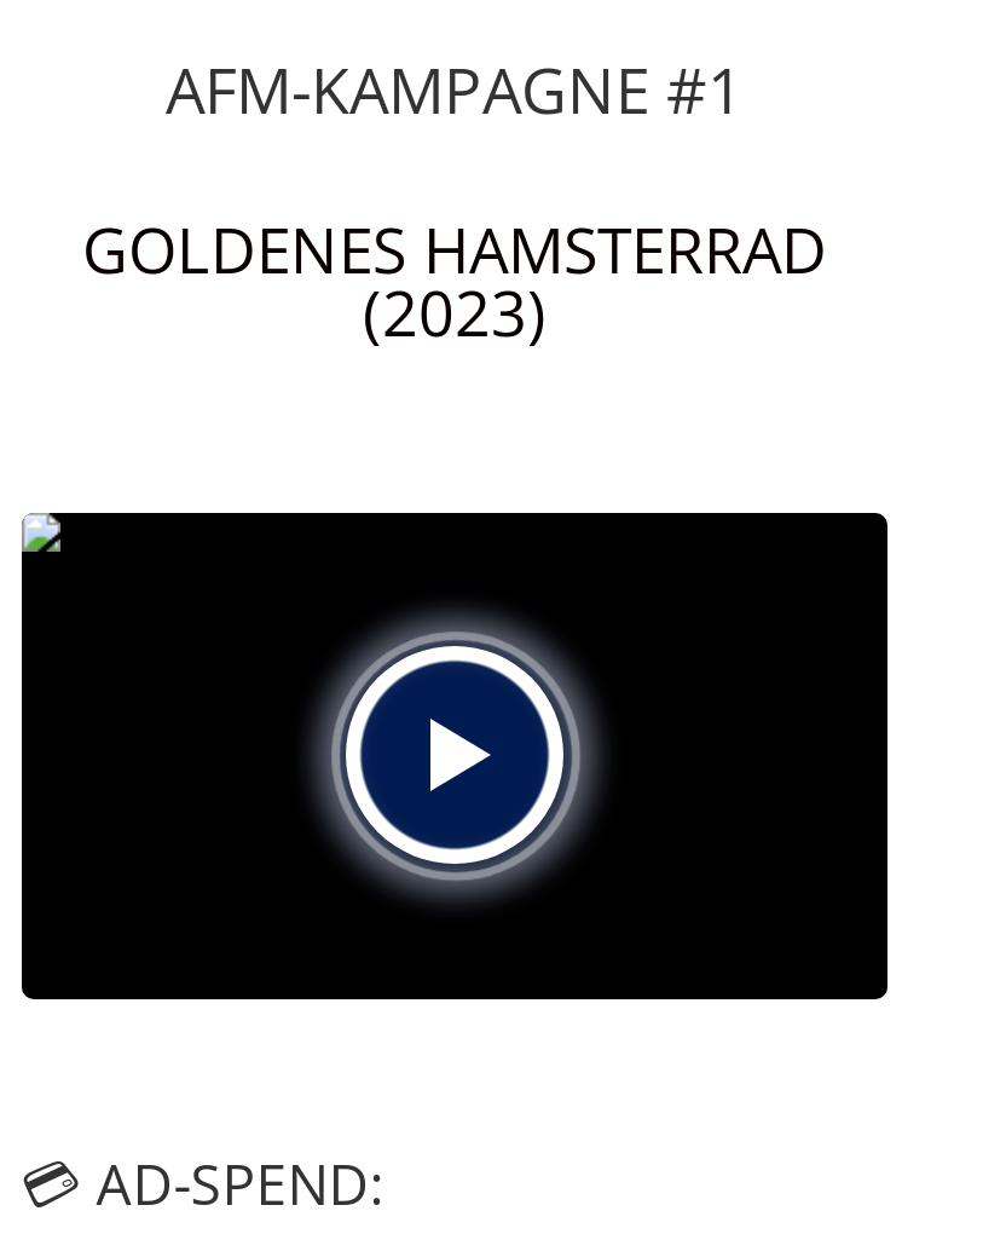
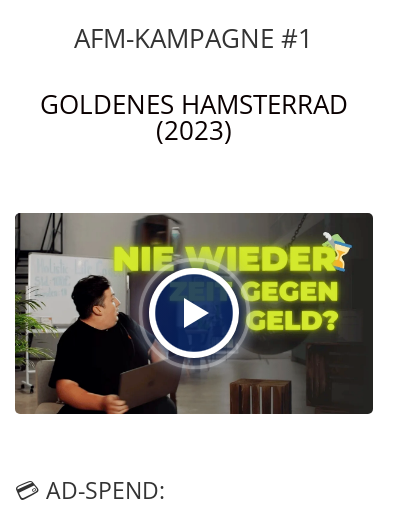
[19,511,883,1002] [image] -> [14,212,372,415] [image]

